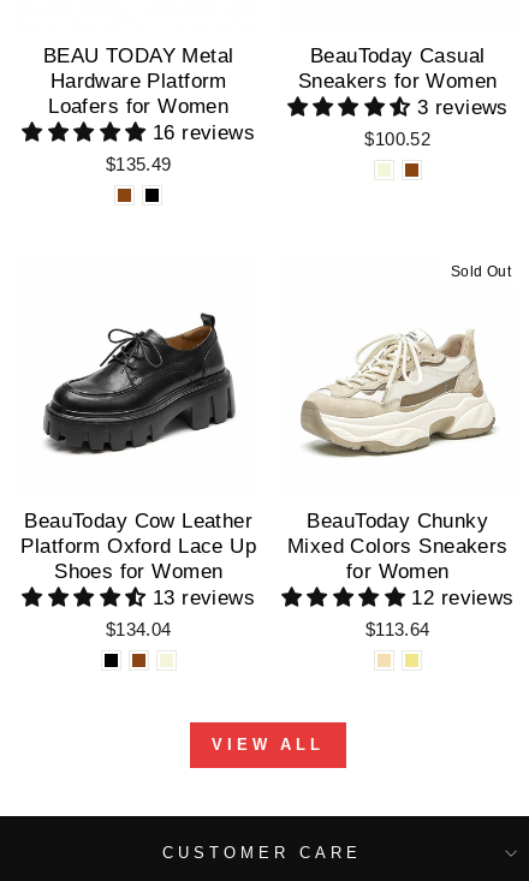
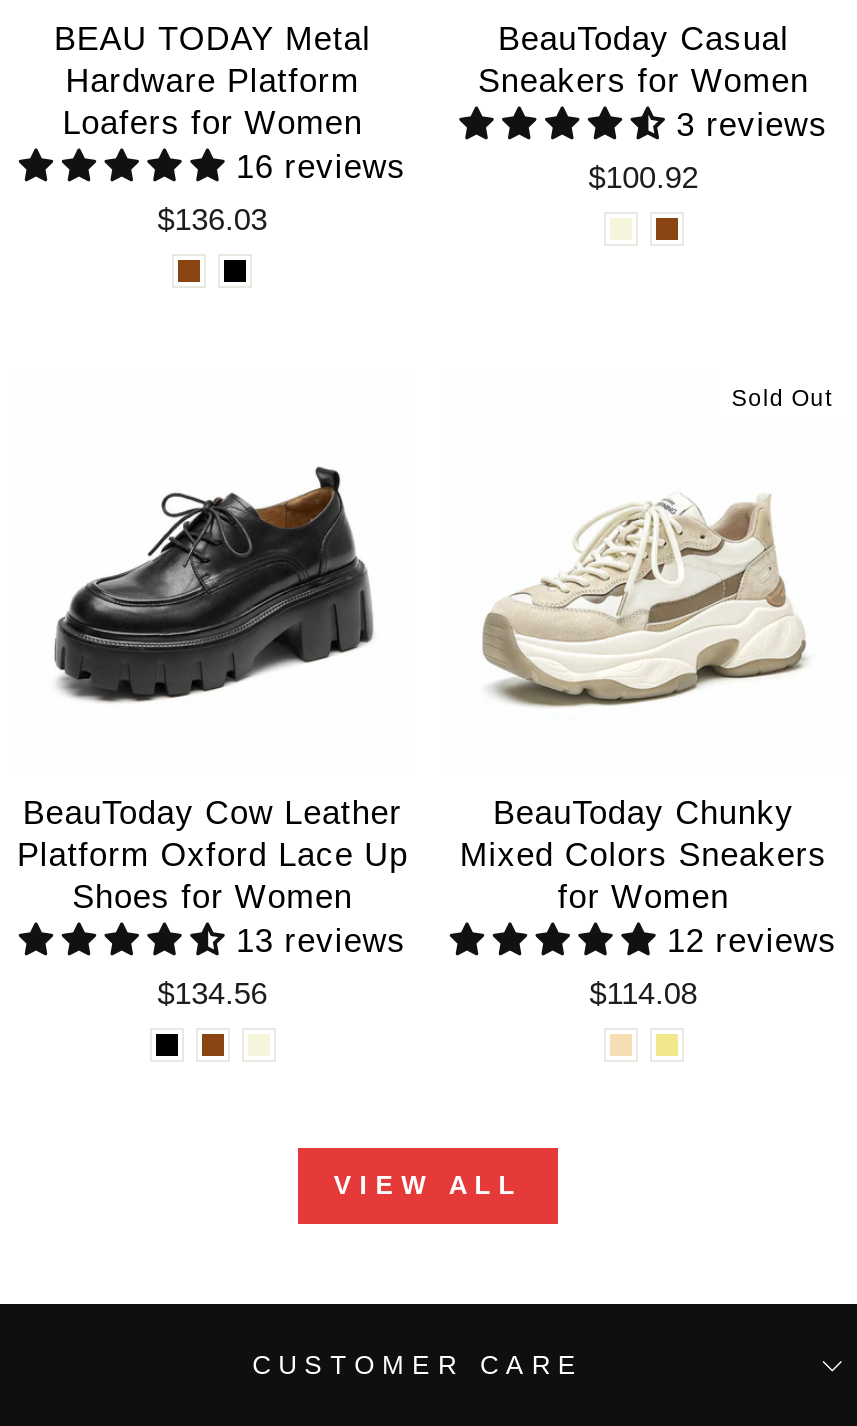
[365,129,431,149] $100.52 -> [589,160,698,194] $100.92
[106,154,172,174] $135.49 -> [158,202,267,236] $136.03
[106,618,172,639] $134.04 -> [158,975,267,1009] $134.56
[365,618,430,639] $113.64 -> [590,975,697,1009] $114.08

